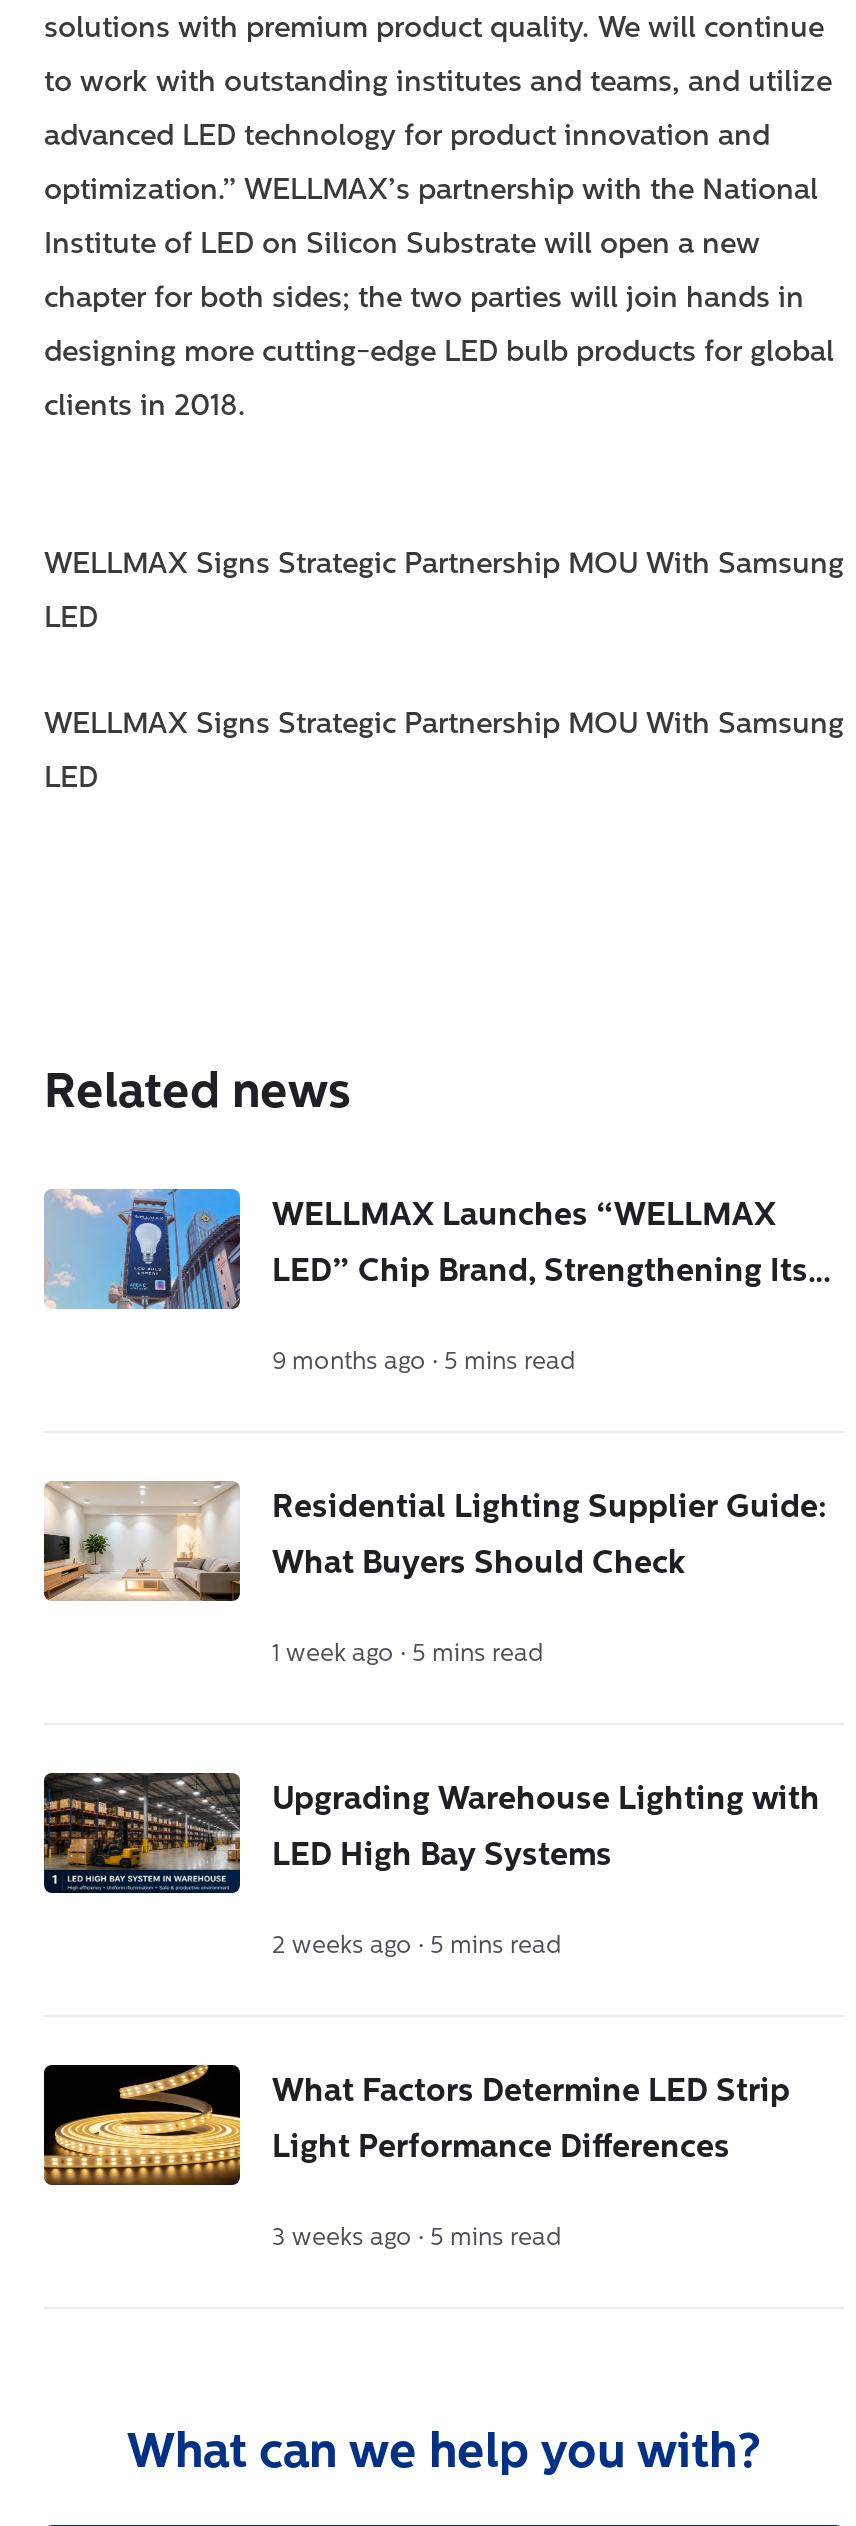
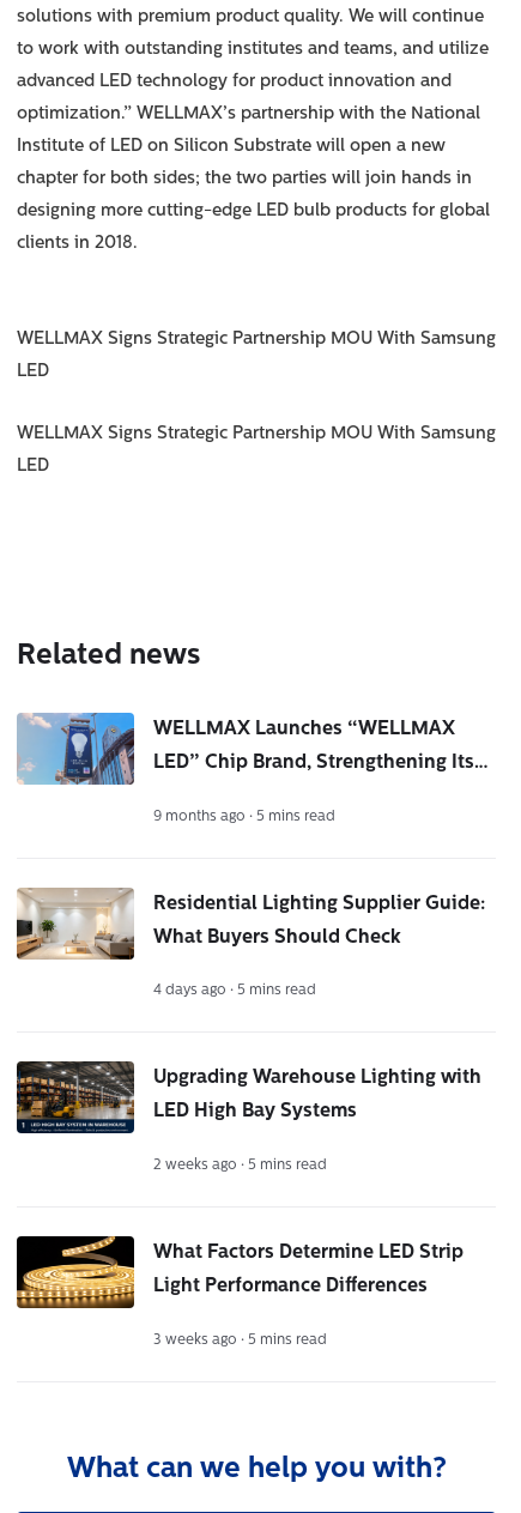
[272,1643,544,1667] 1 week ago · 5 mins read -> [153,984,316,998] 4 days ago · 5 mins read

